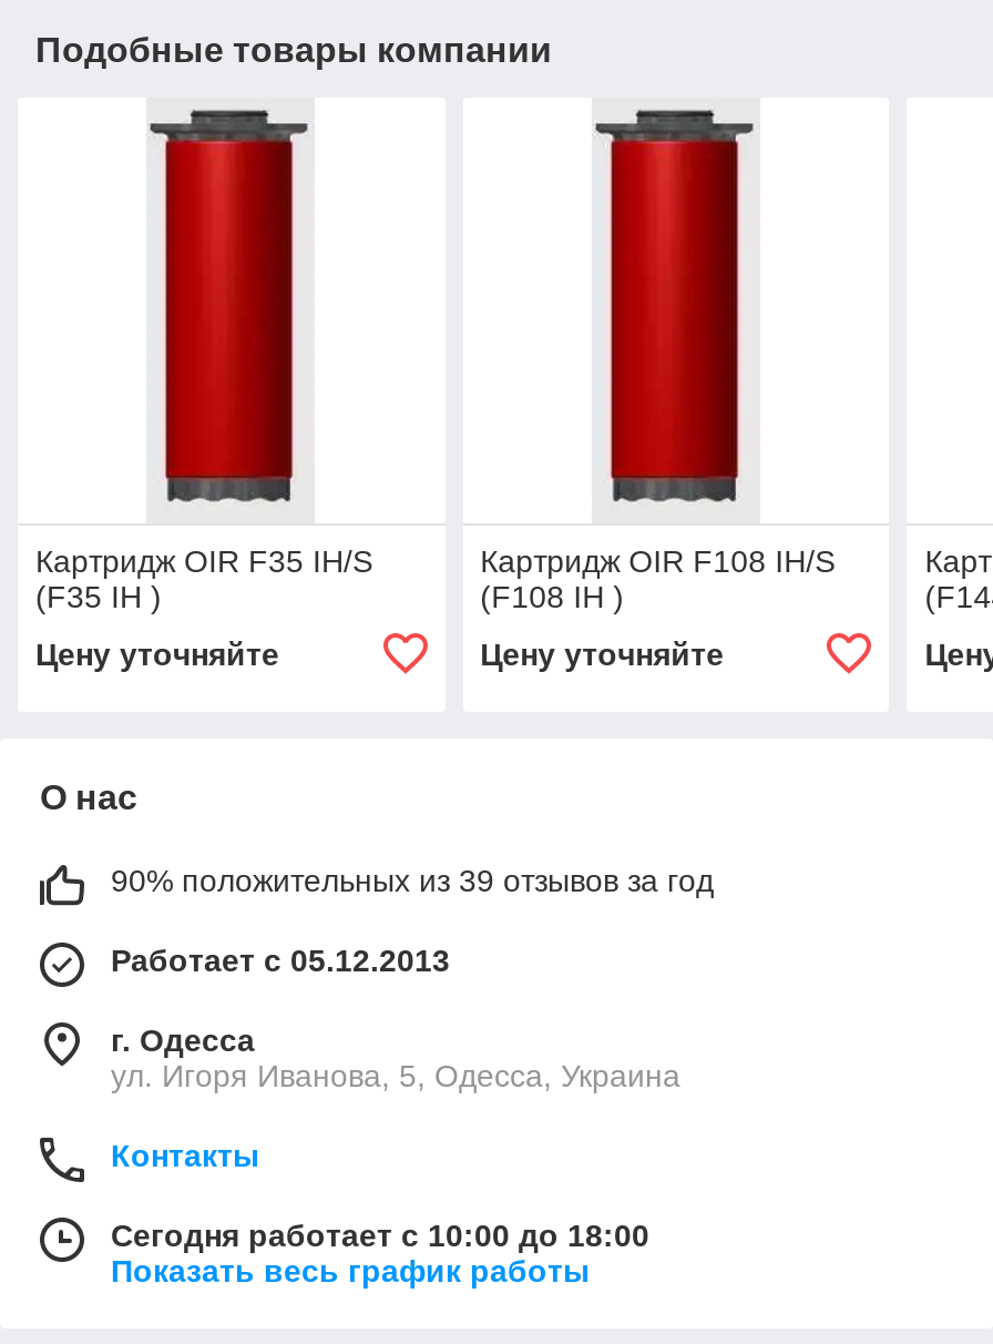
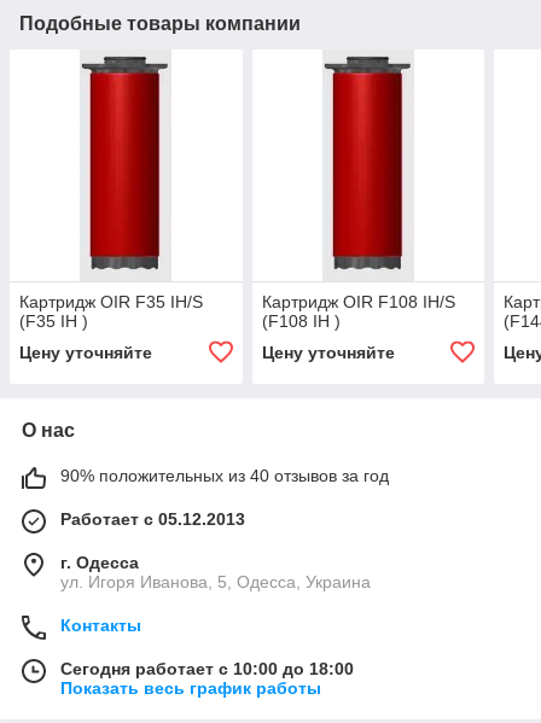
[111,864,714,899] 90% положительных из 39 отзывов за год -> [60,466,389,486] 90% положительных из 40 отзывов за год

